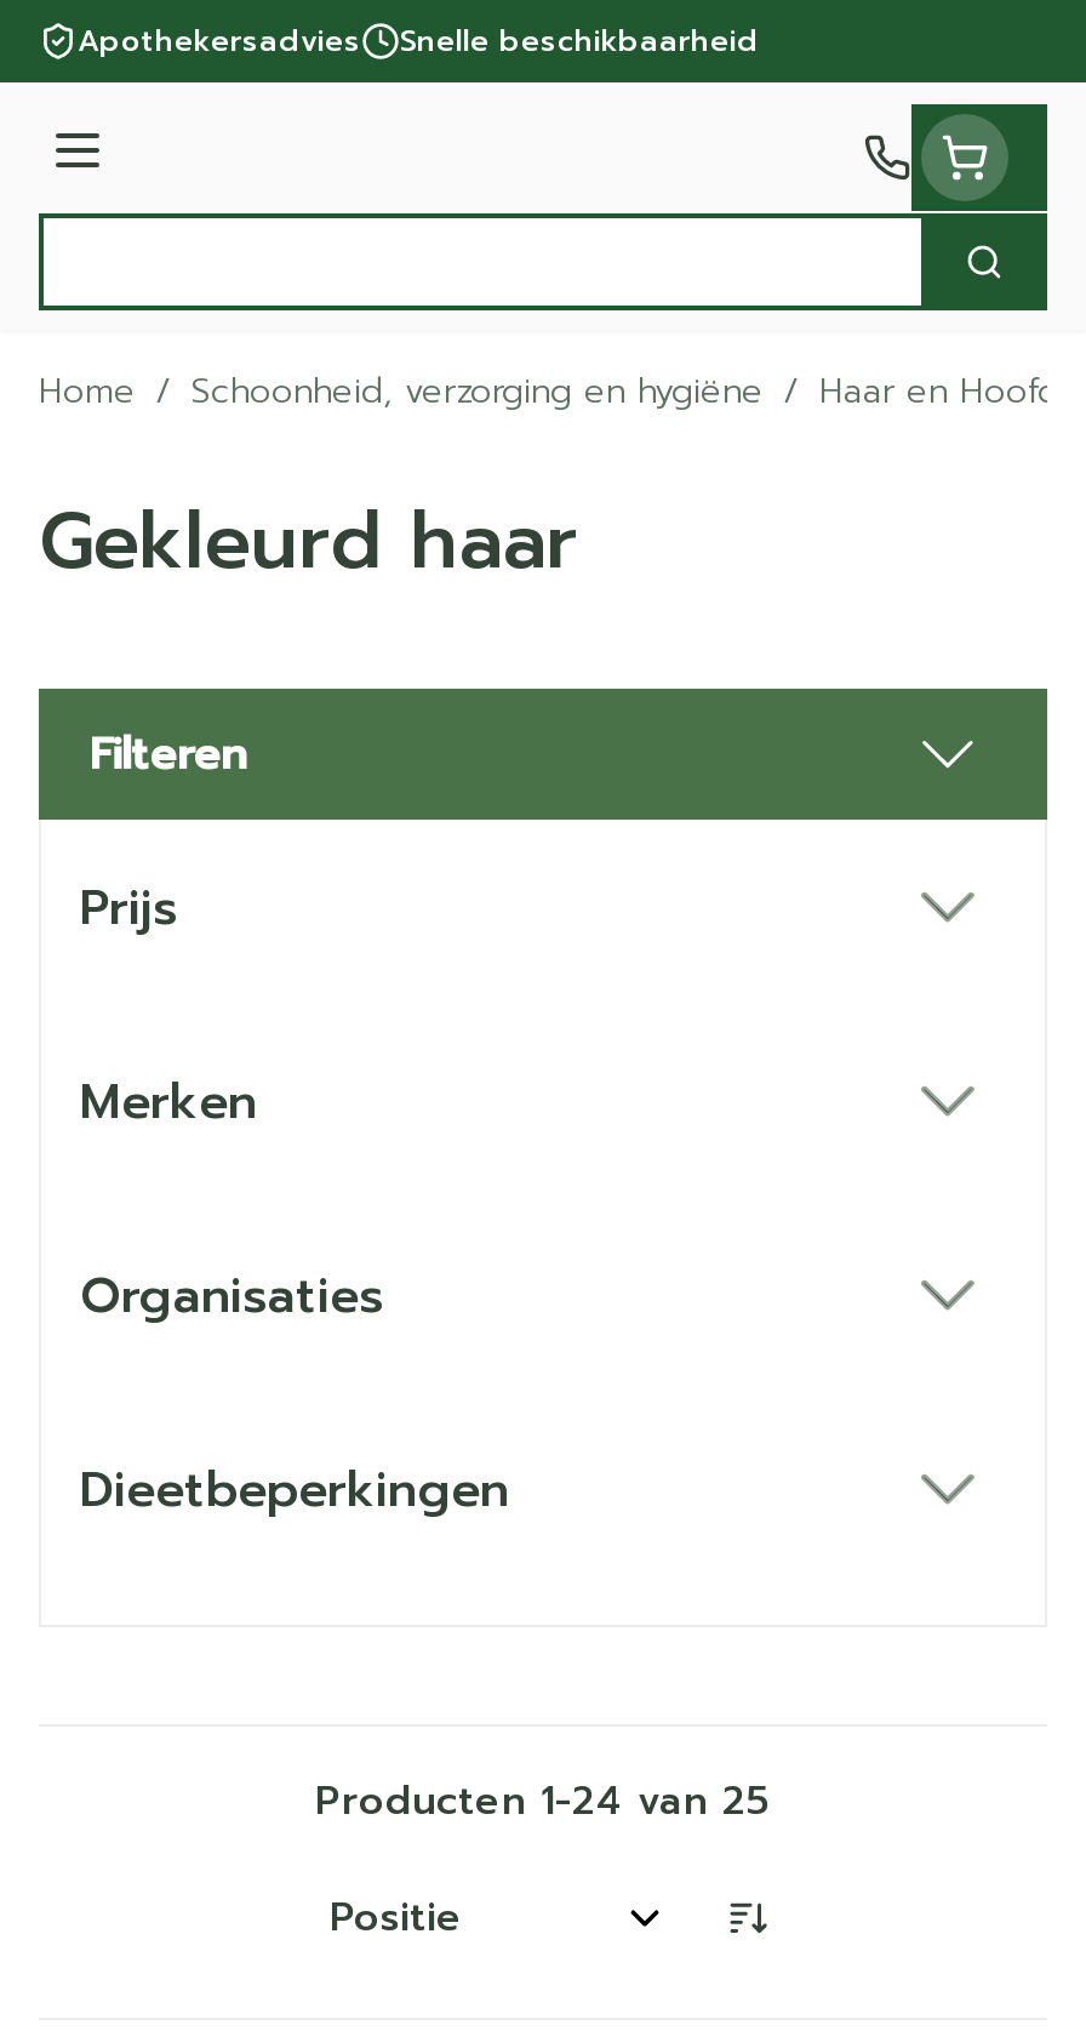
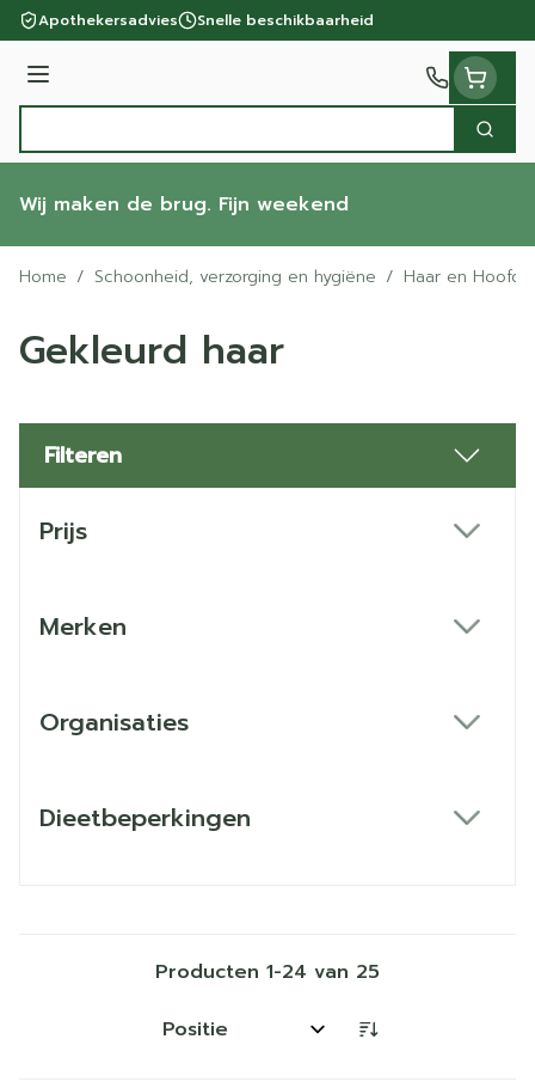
none -> [19,190,349,219] Wij maken de brug. Fijn weekend

